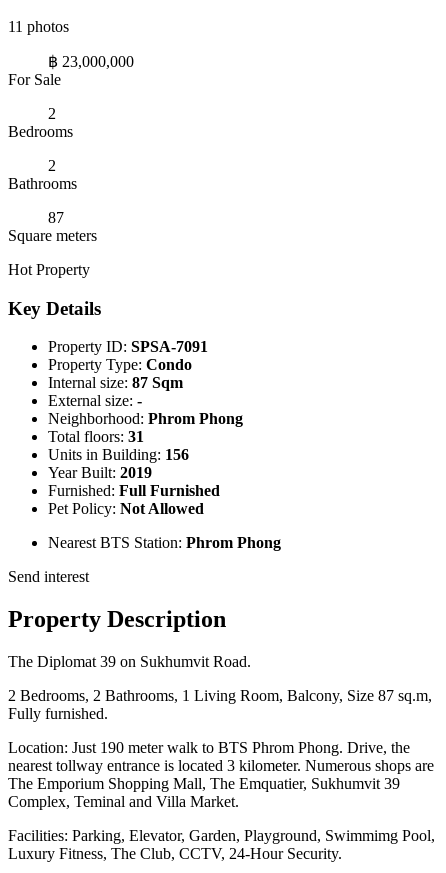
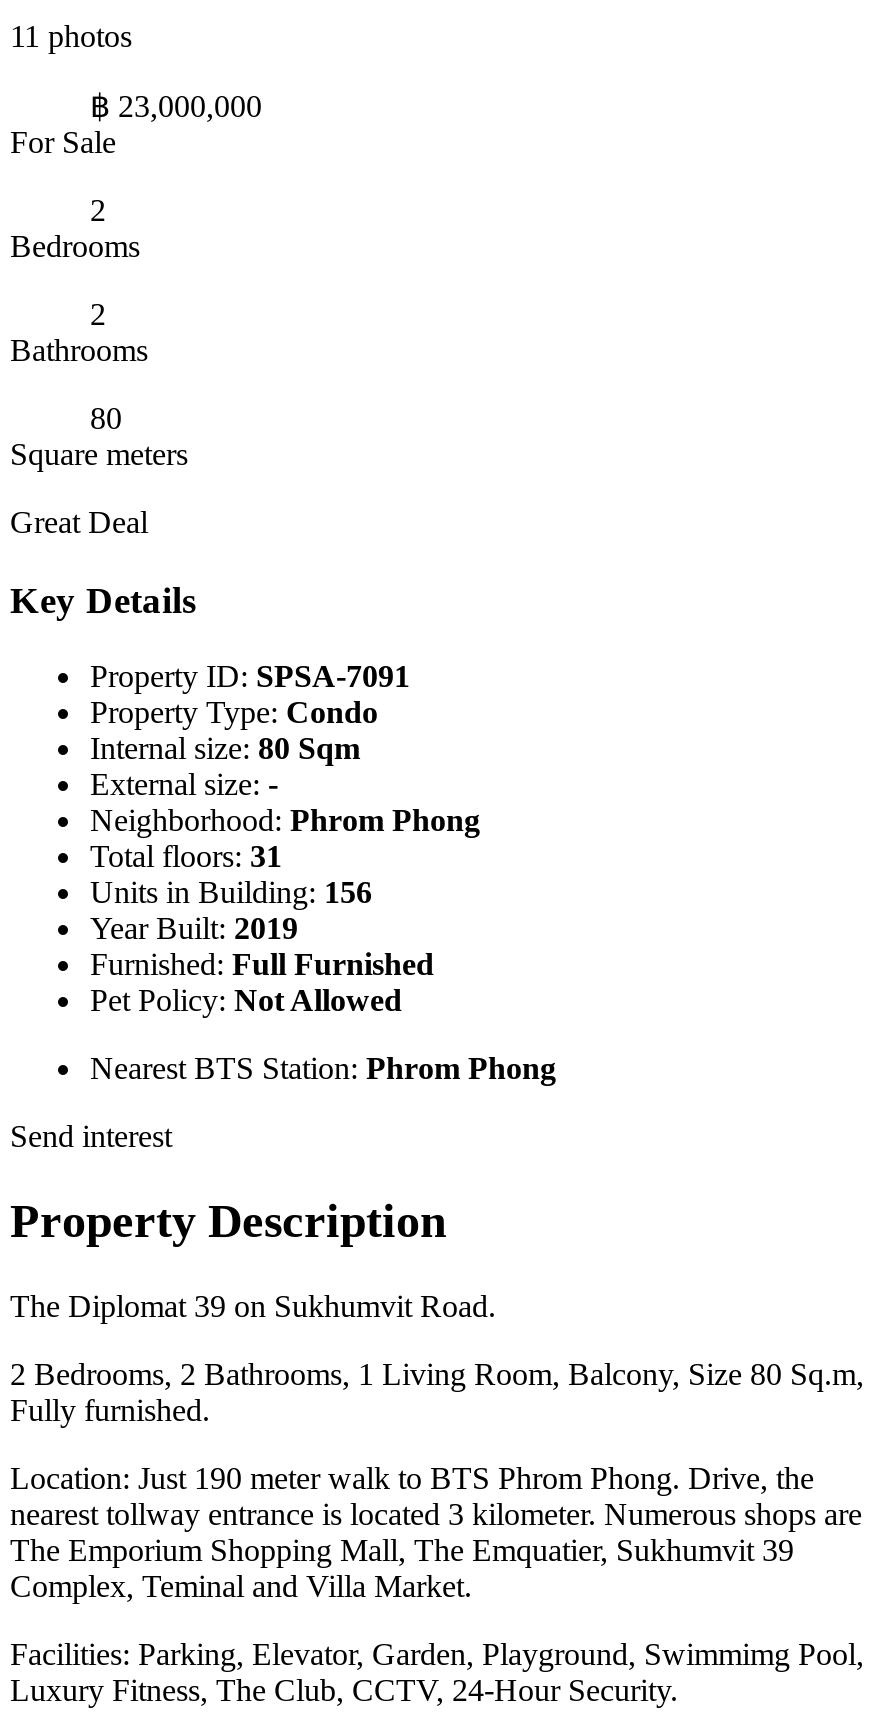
[48,209,64,226] 87 -> [90,401,122,435] 80
[8,261,90,278] Hot Property -> [10,505,148,539] Great Deal
[48,374,183,391] Internal size: 87 Sqm -> [90,731,360,765] Internal size: 80 Sqm
[8,687,432,704] 2 Bedrooms, 2 Bathrooms, 1 Living Room, Balcony, Size 87 sq.m, -> [10,1357,864,1391] 2 Bedrooms, 2 Bathrooms, 1 Living Room, Balcony, Size 80 Sq.m,

